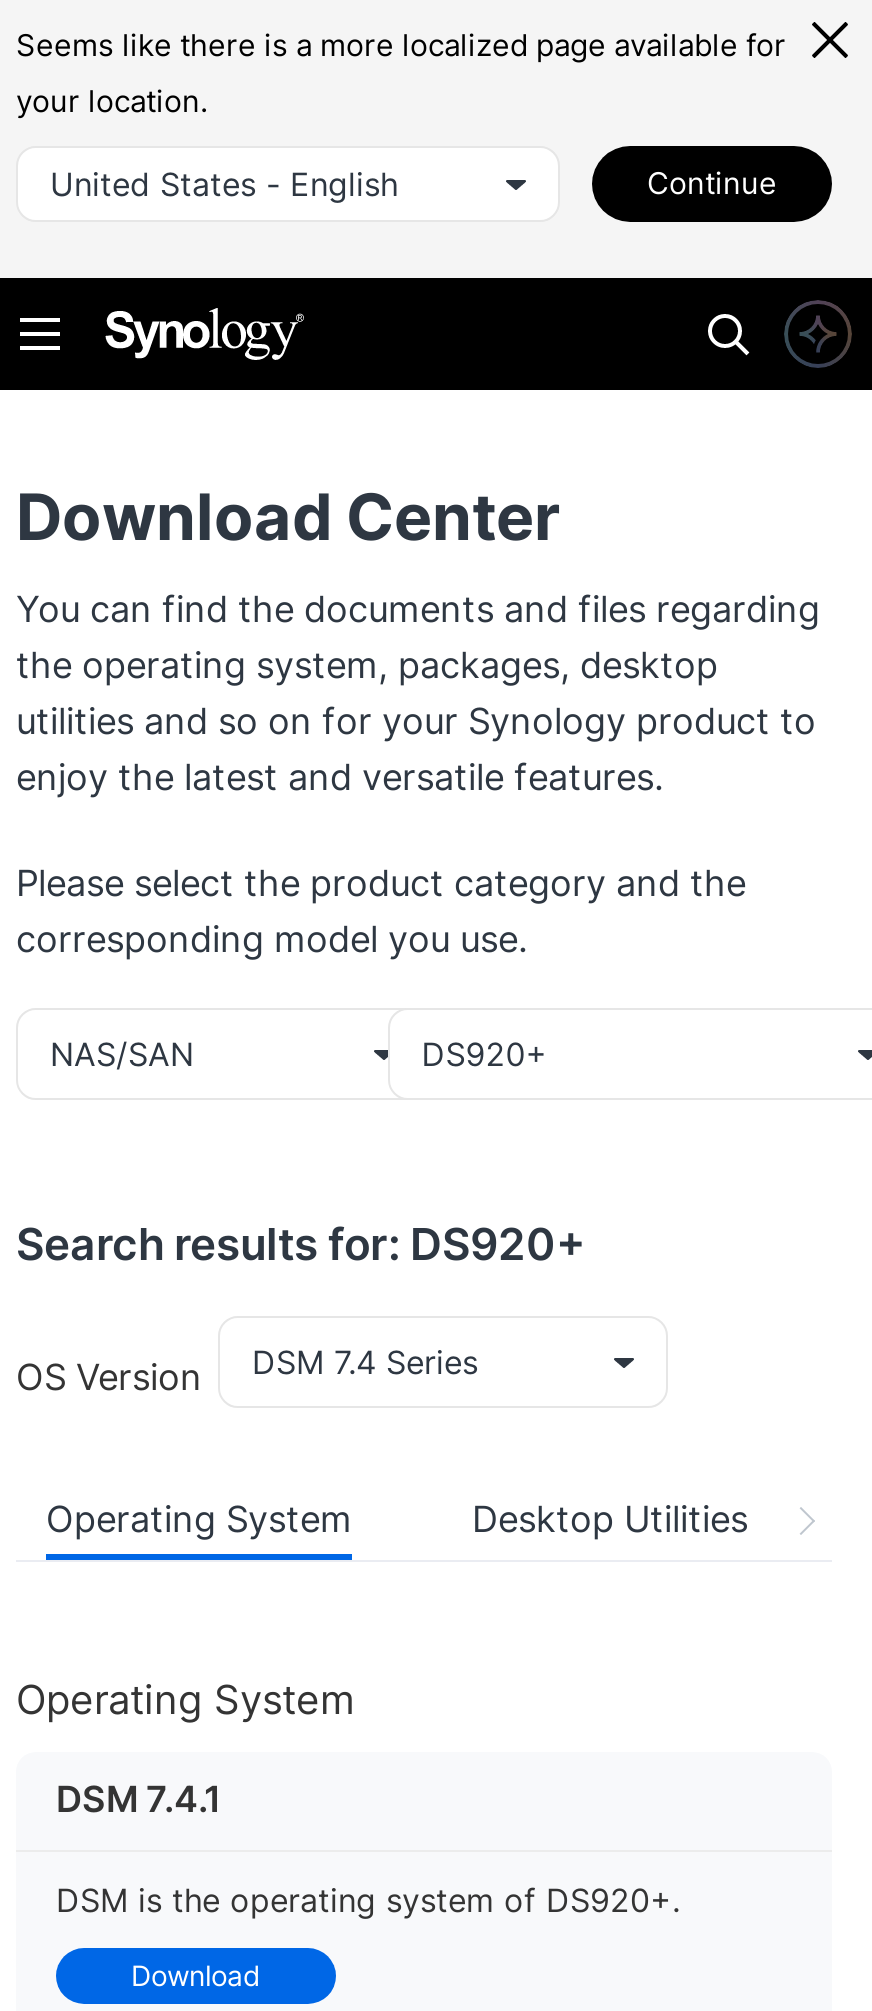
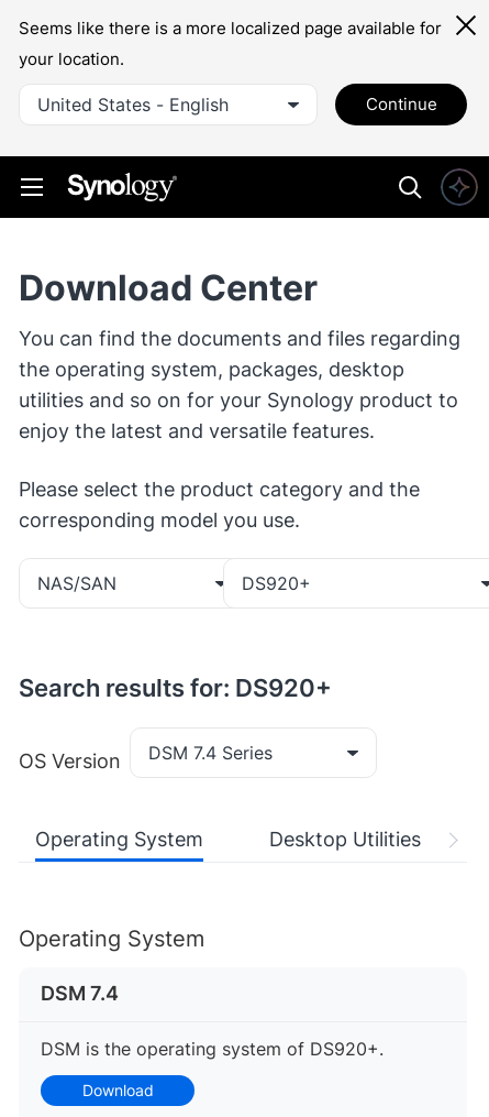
[56,1778,222,1820] DSM 7.4.1 -> [41,982,119,1005] DSM 7.4

